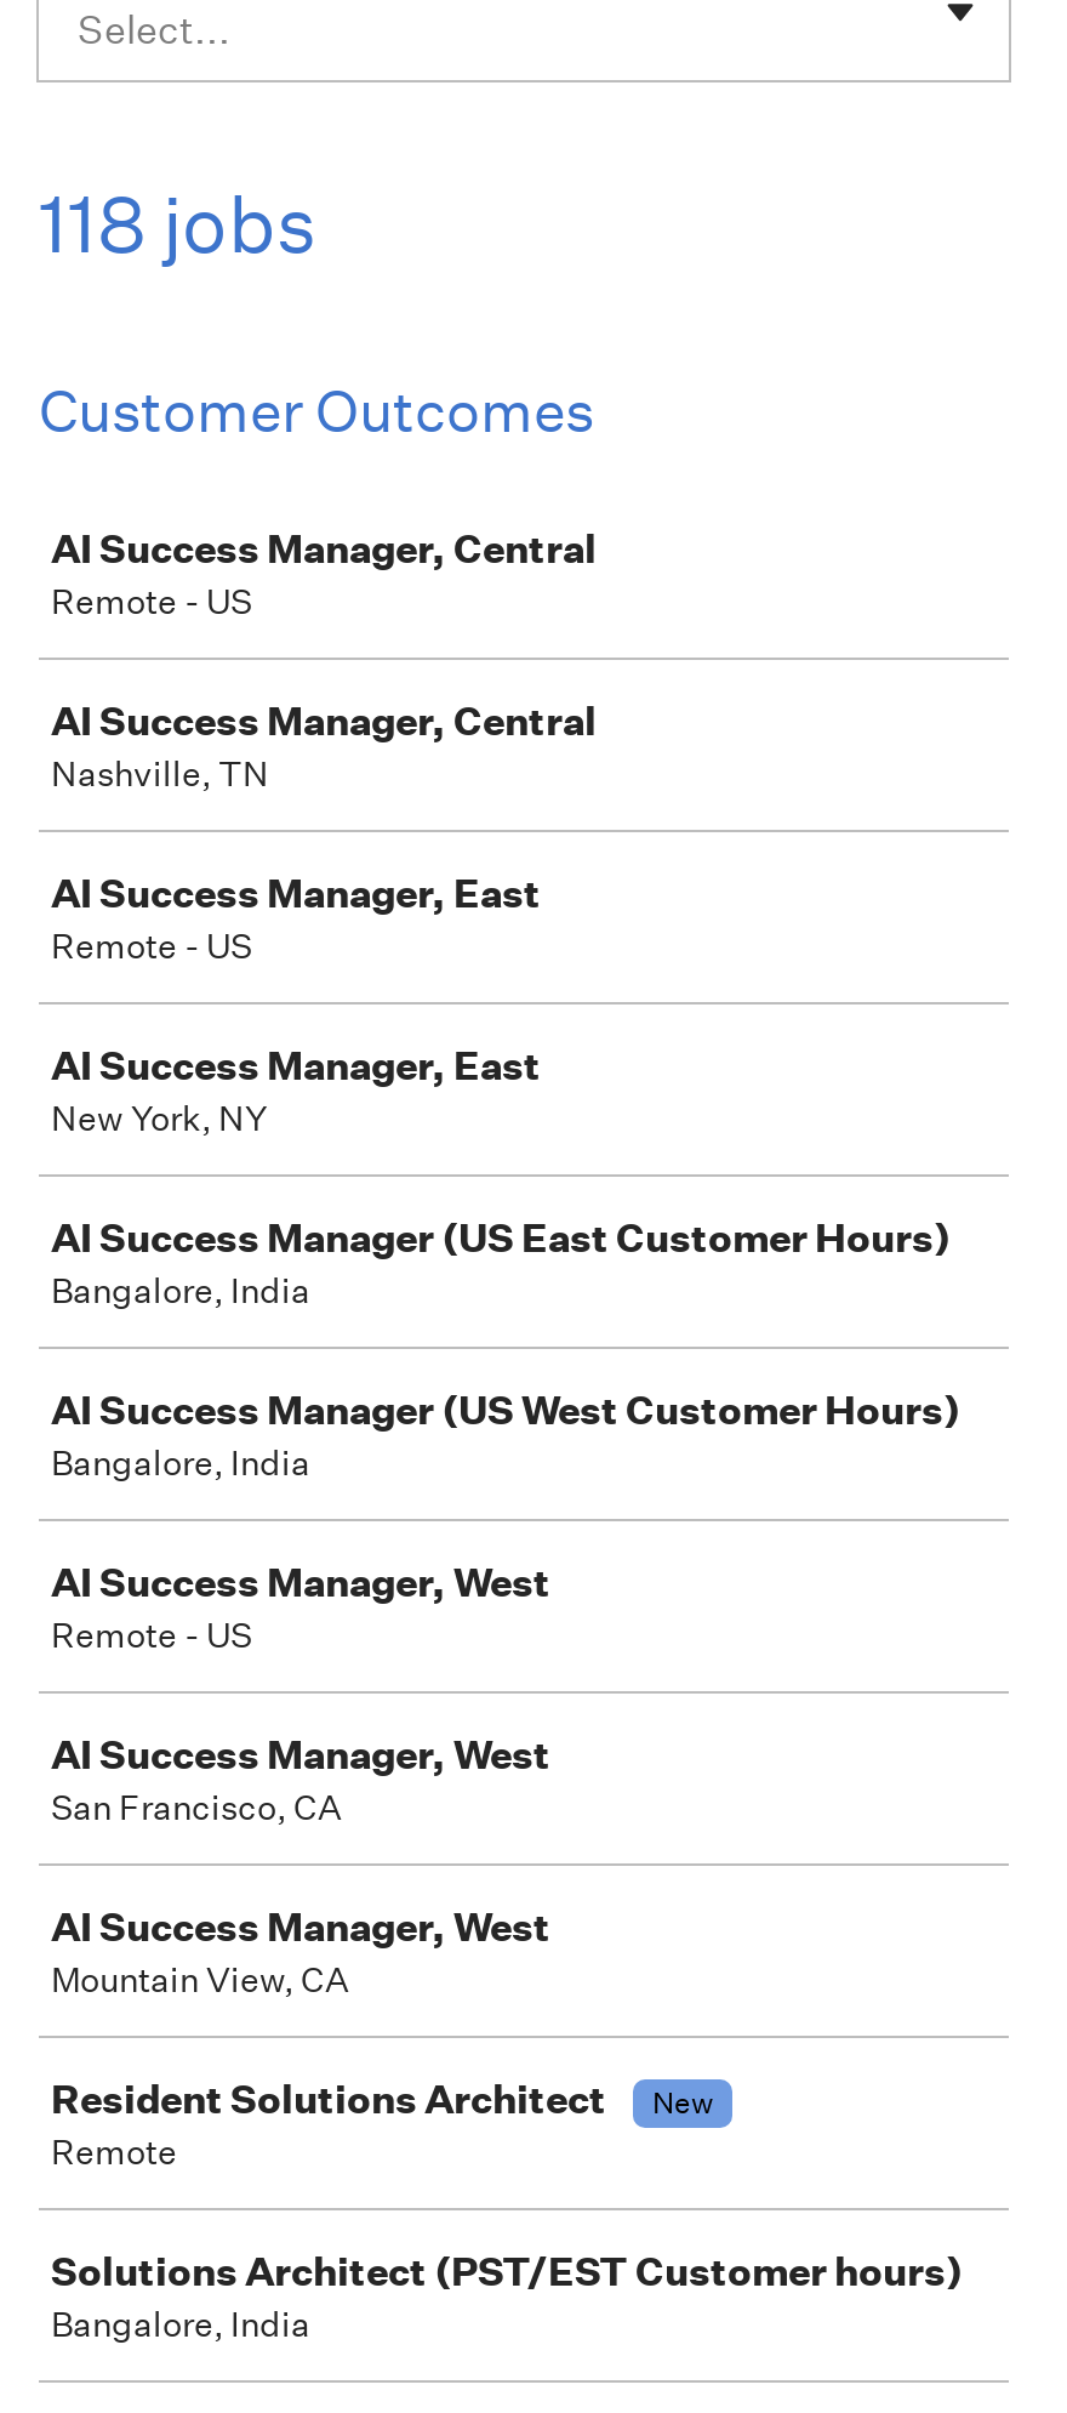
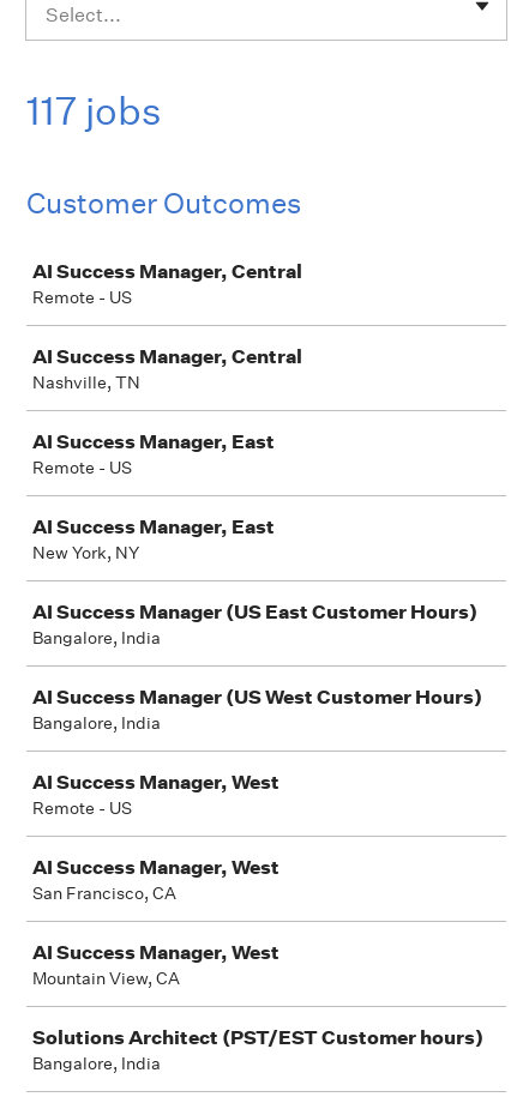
[39,177,318,272] 118 jobs -> [26,88,162,134] 117 jobs
[51,2075,713,2174] Resident Solutions Architect | New | Remote -> none

